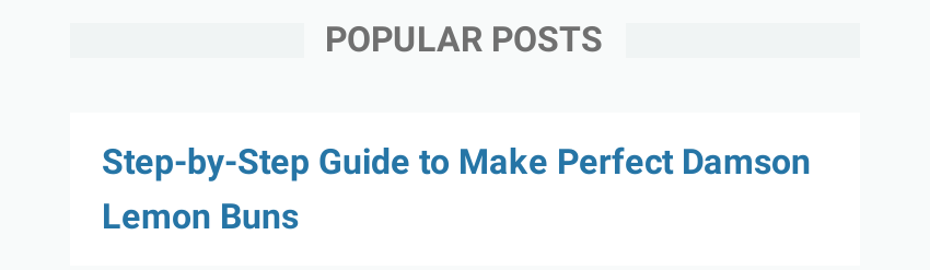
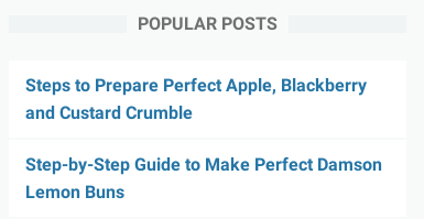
none -> [25,75,366,123] Steps to Prepare Perfect Apple, Blackberry | and Custard Crumble

